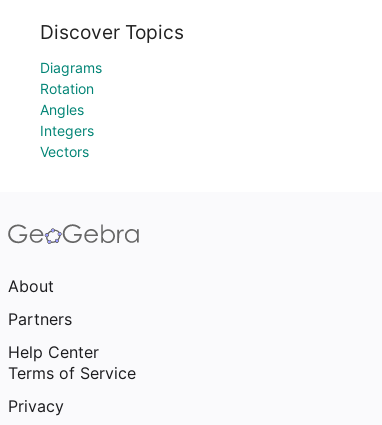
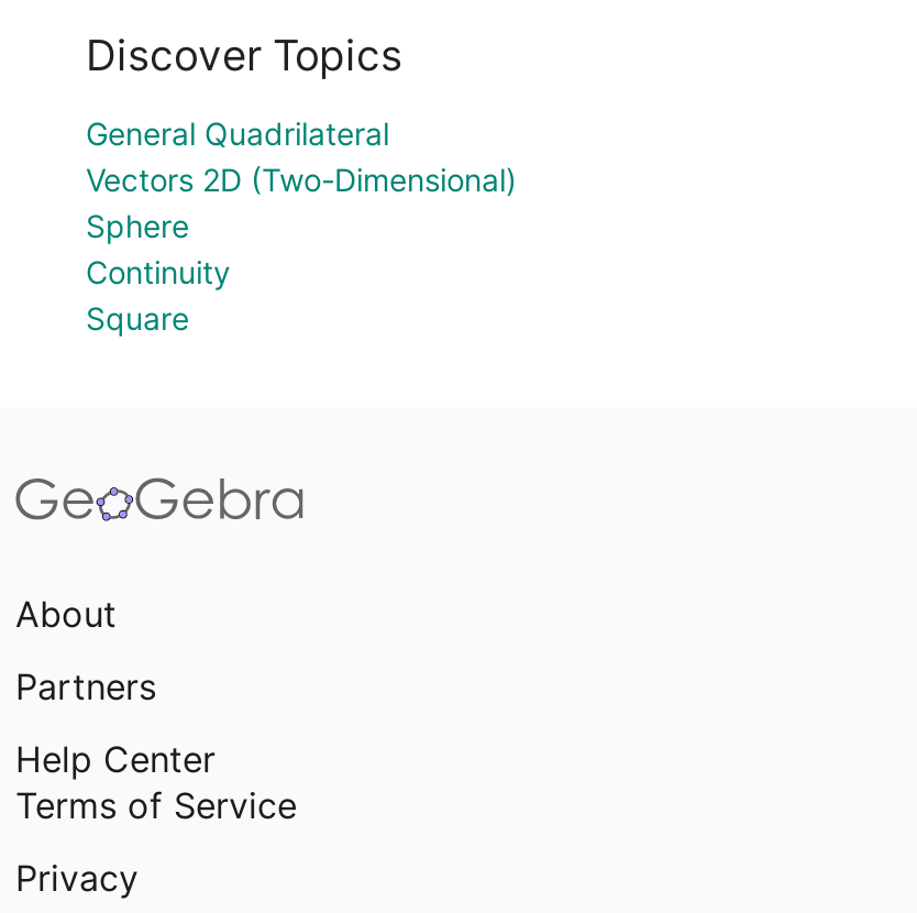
[40,59,102,160] Diagrams | Rotation | Angles | Integers | Vectors -> [86,114,517,337] General Quadrilateral | Vectors 2D (Two-Dimensional) | Sphere | Continuity | Square

